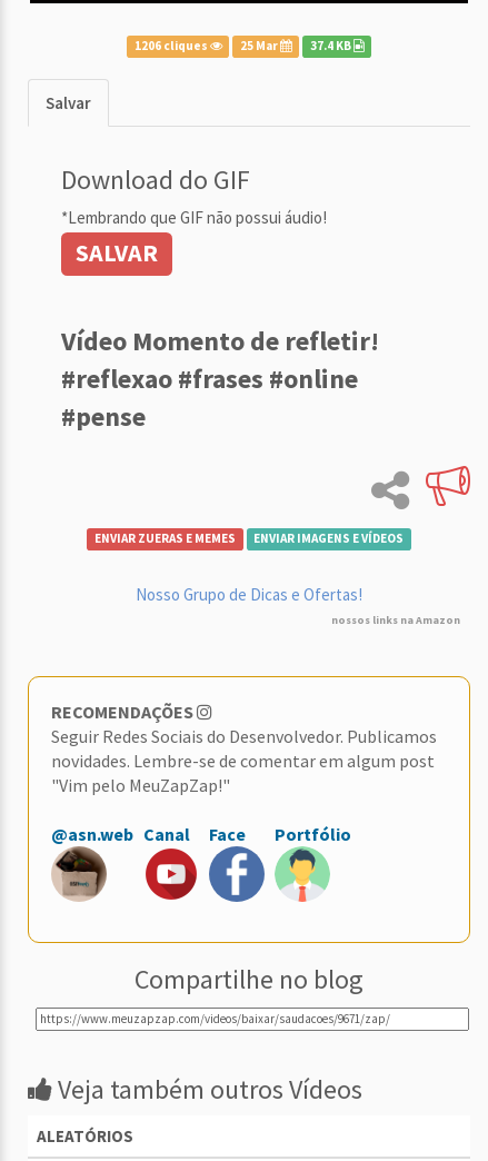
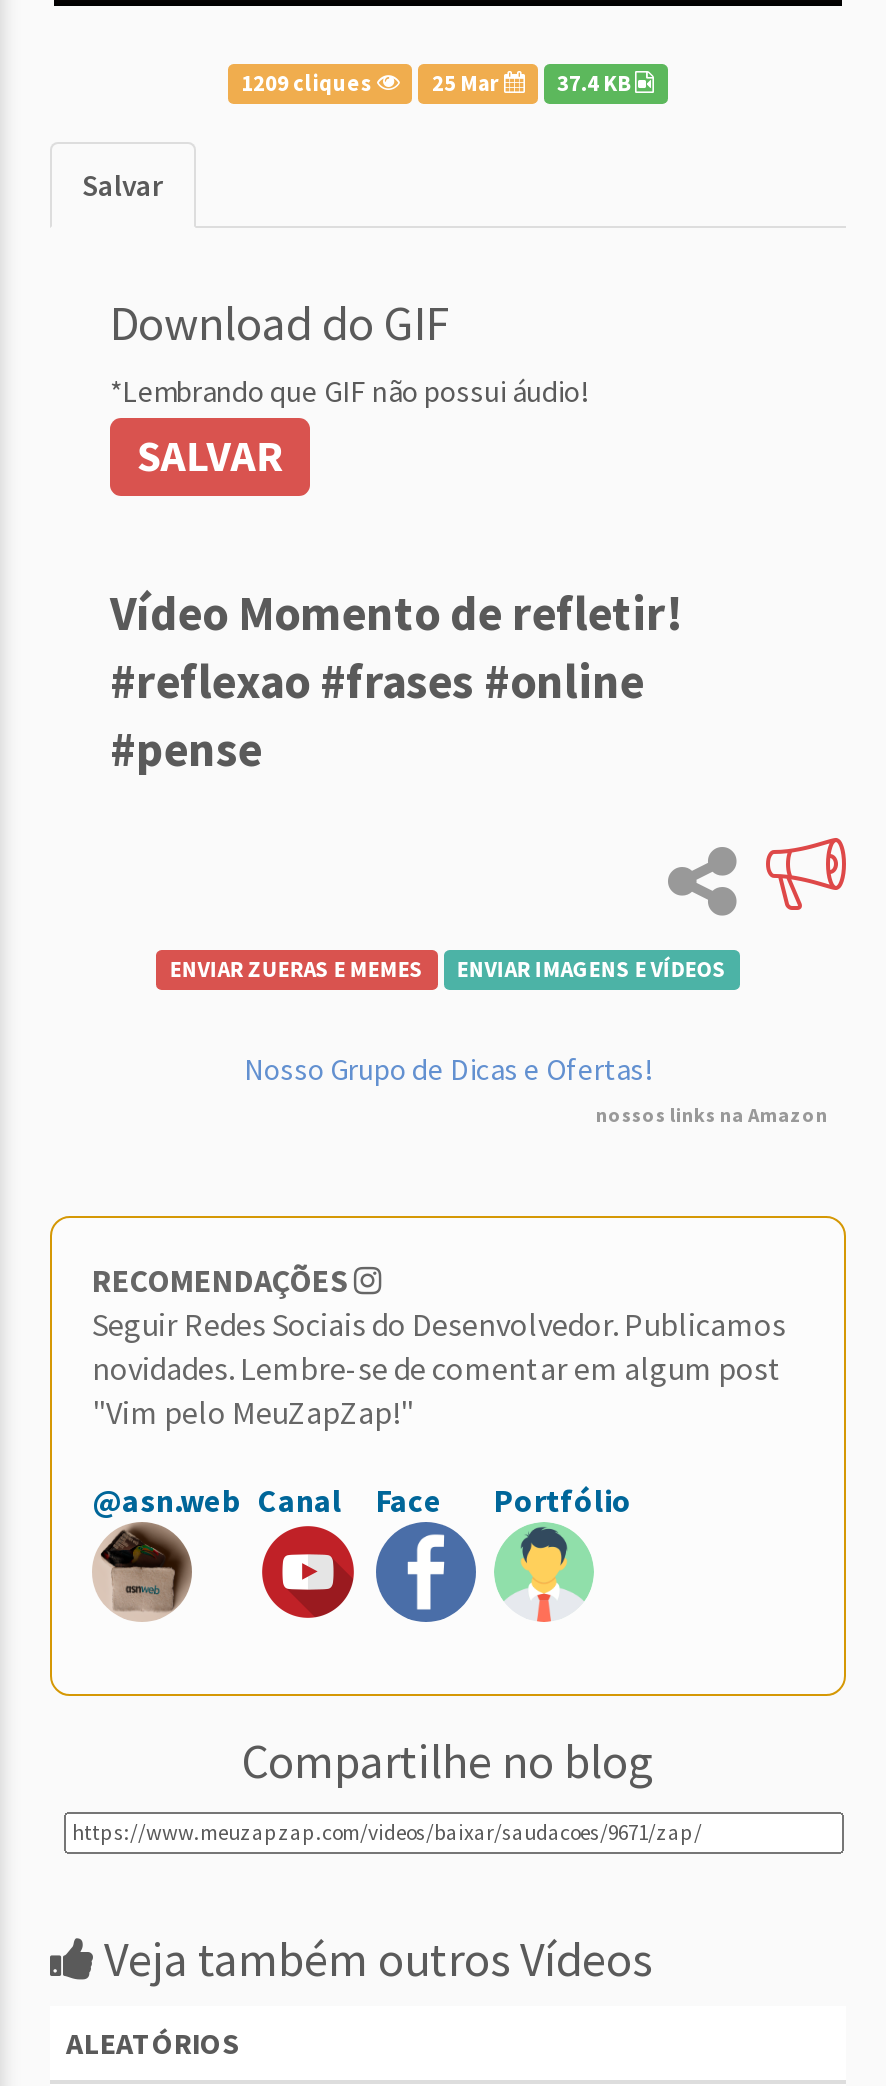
[134,38,207,54] 1206 cliques -> [241,69,373,97] 1209 cliques

